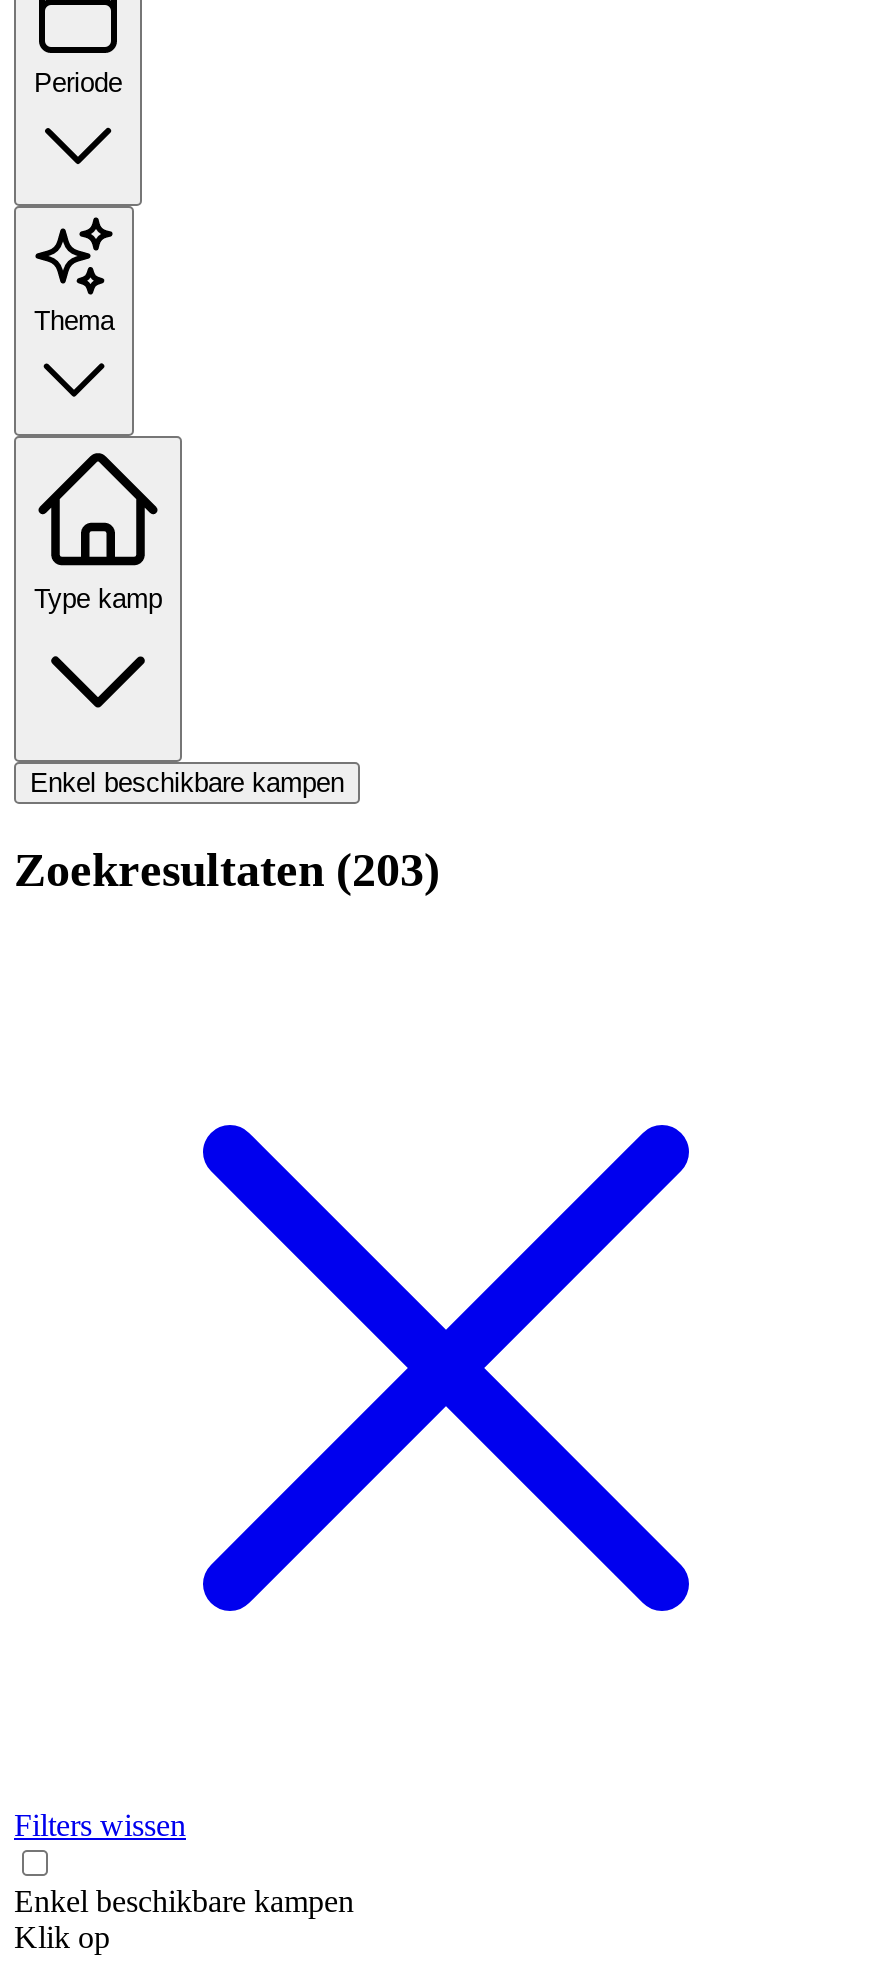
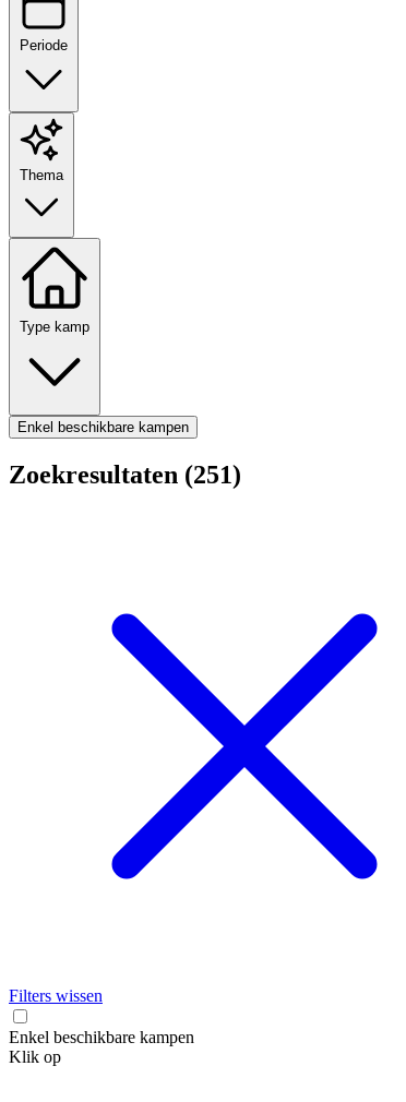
[14,843,440,895] Zoekresultaten (203) -> [9,460,241,488] Zoekresultaten (251)

